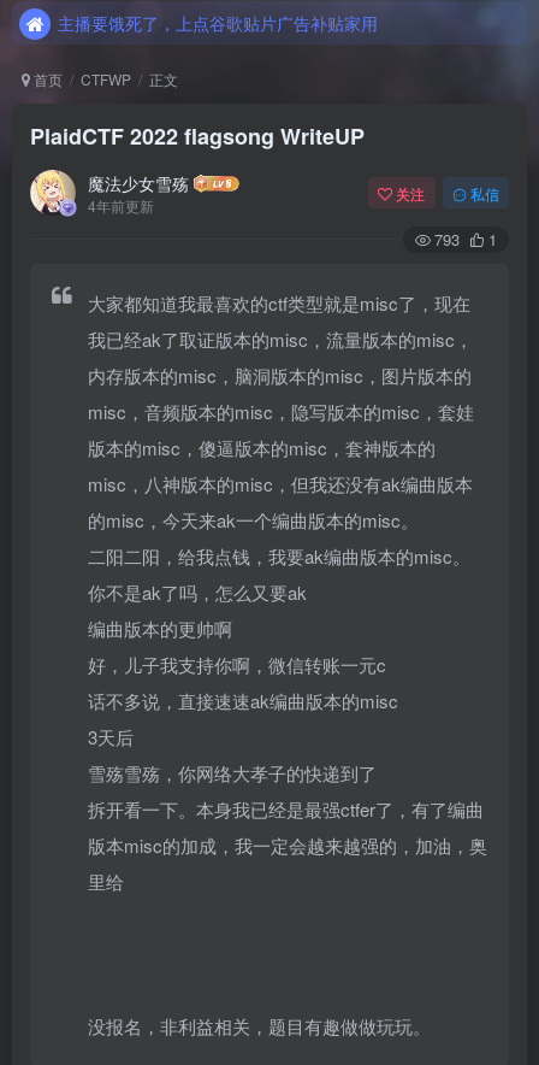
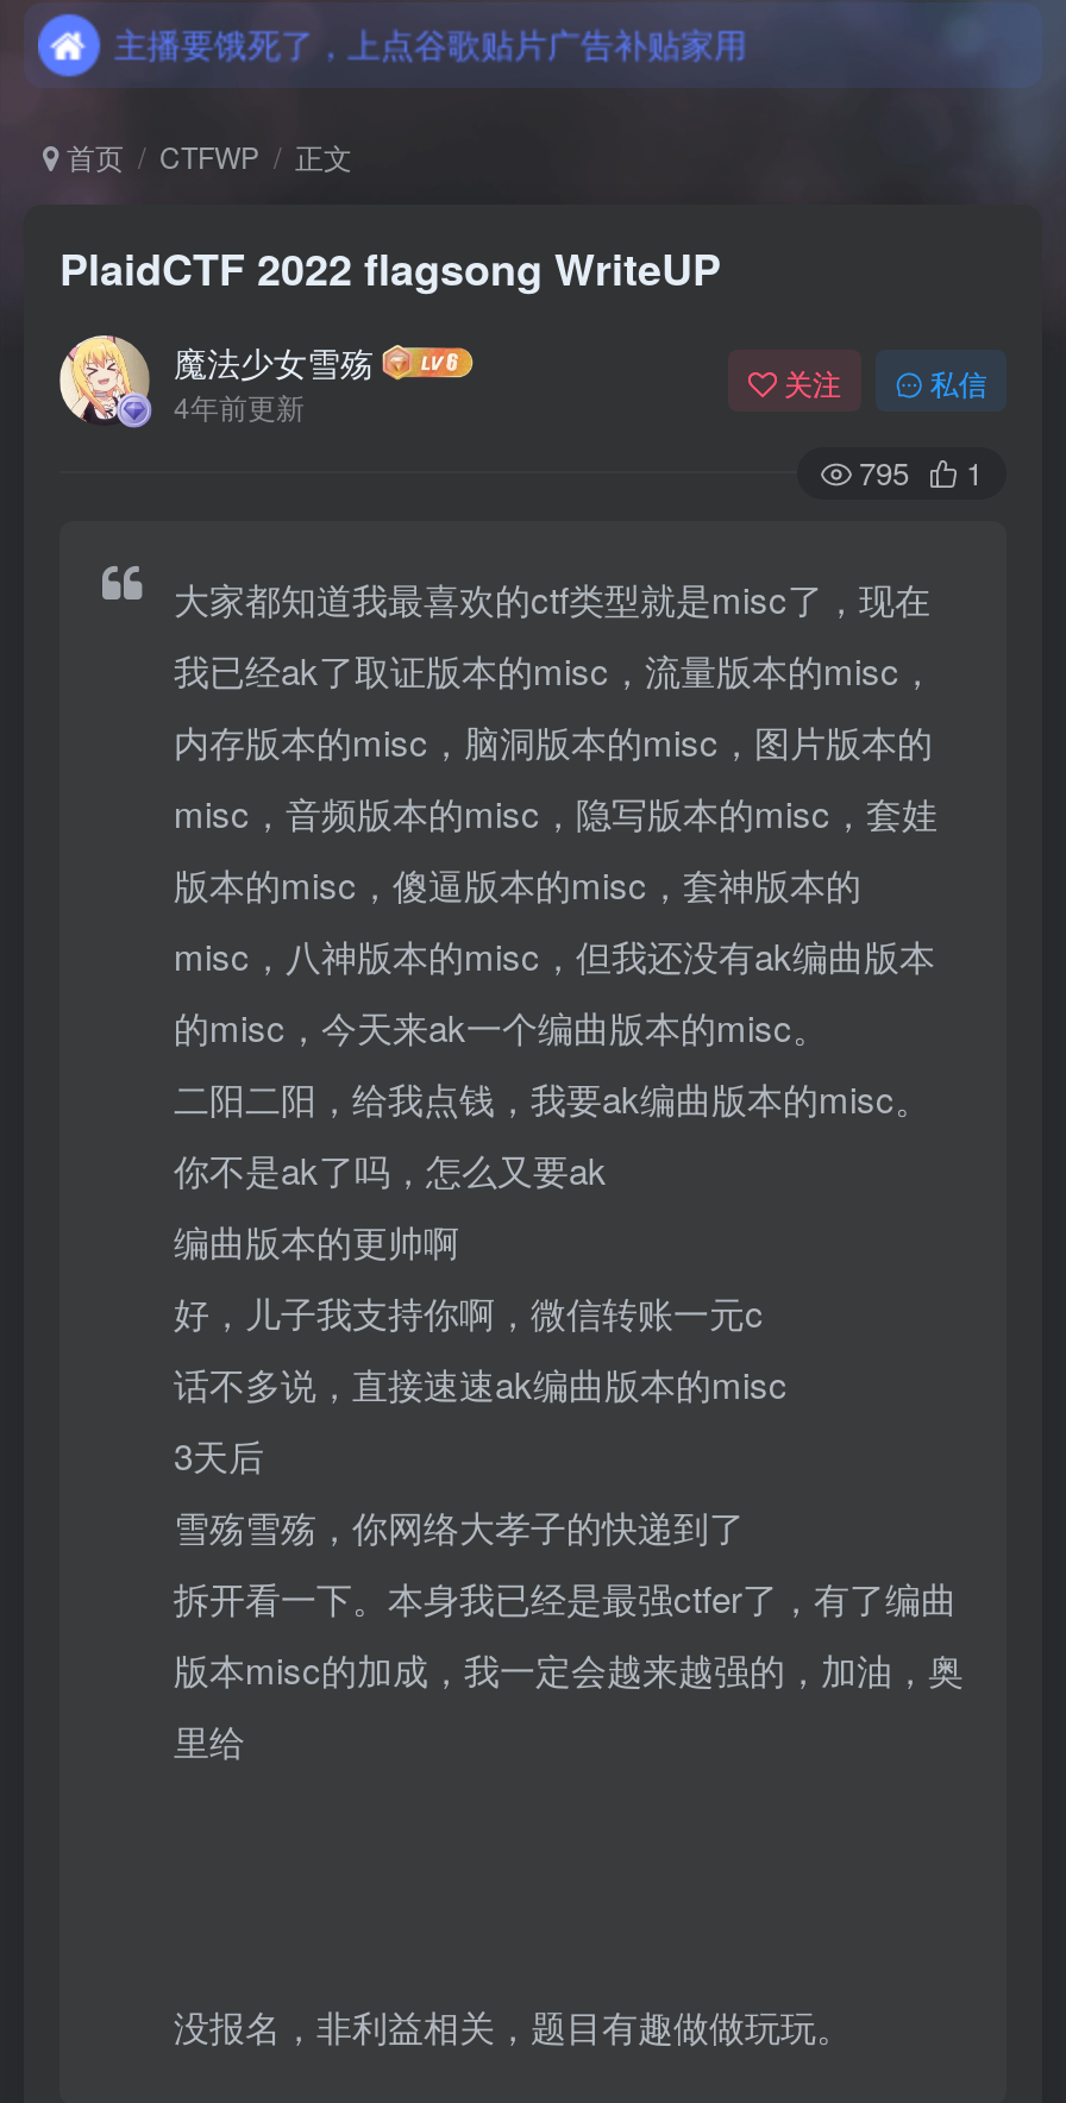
[434,228,497,251] 793 1 -> [859,451,983,496] 795 1

